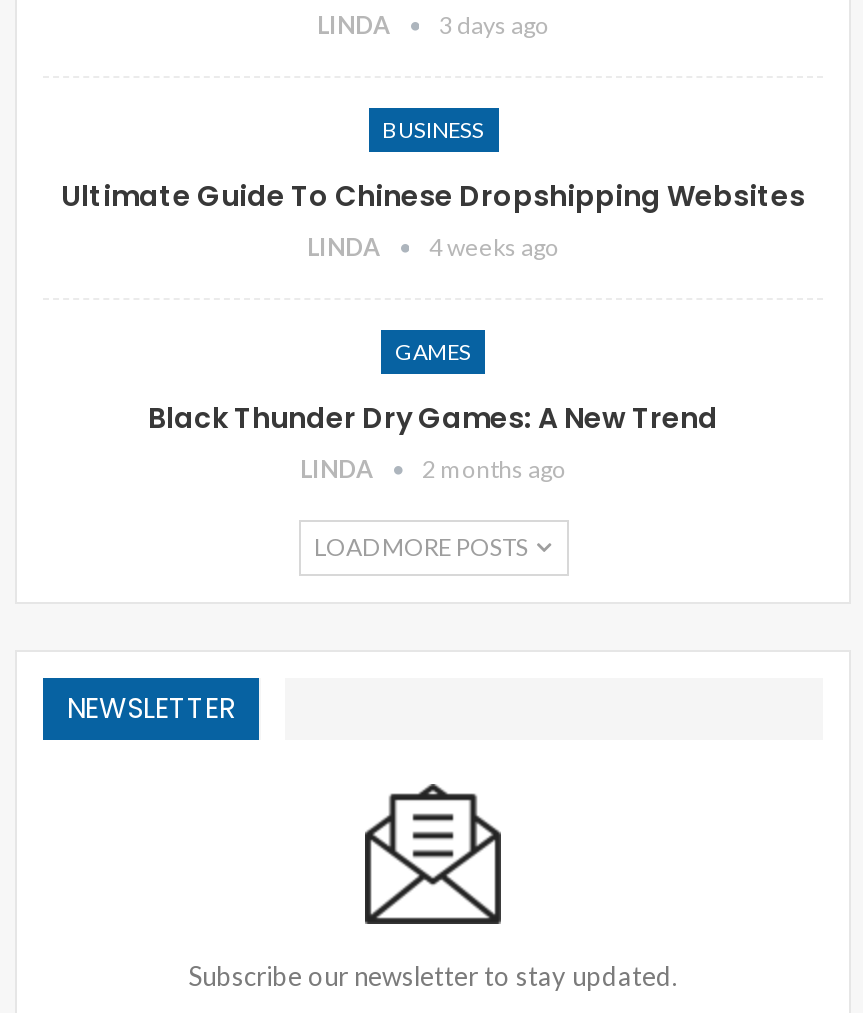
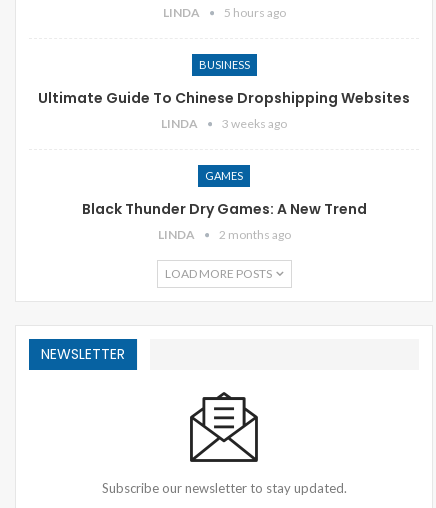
[317,10,549,40] LINDA 3 days ago -> [162,5,285,20] LINDA 5 hours ago
[307,232,559,262] LINDA 4 weeks ago -> [161,116,287,131] LINDA 3 weeks ago

